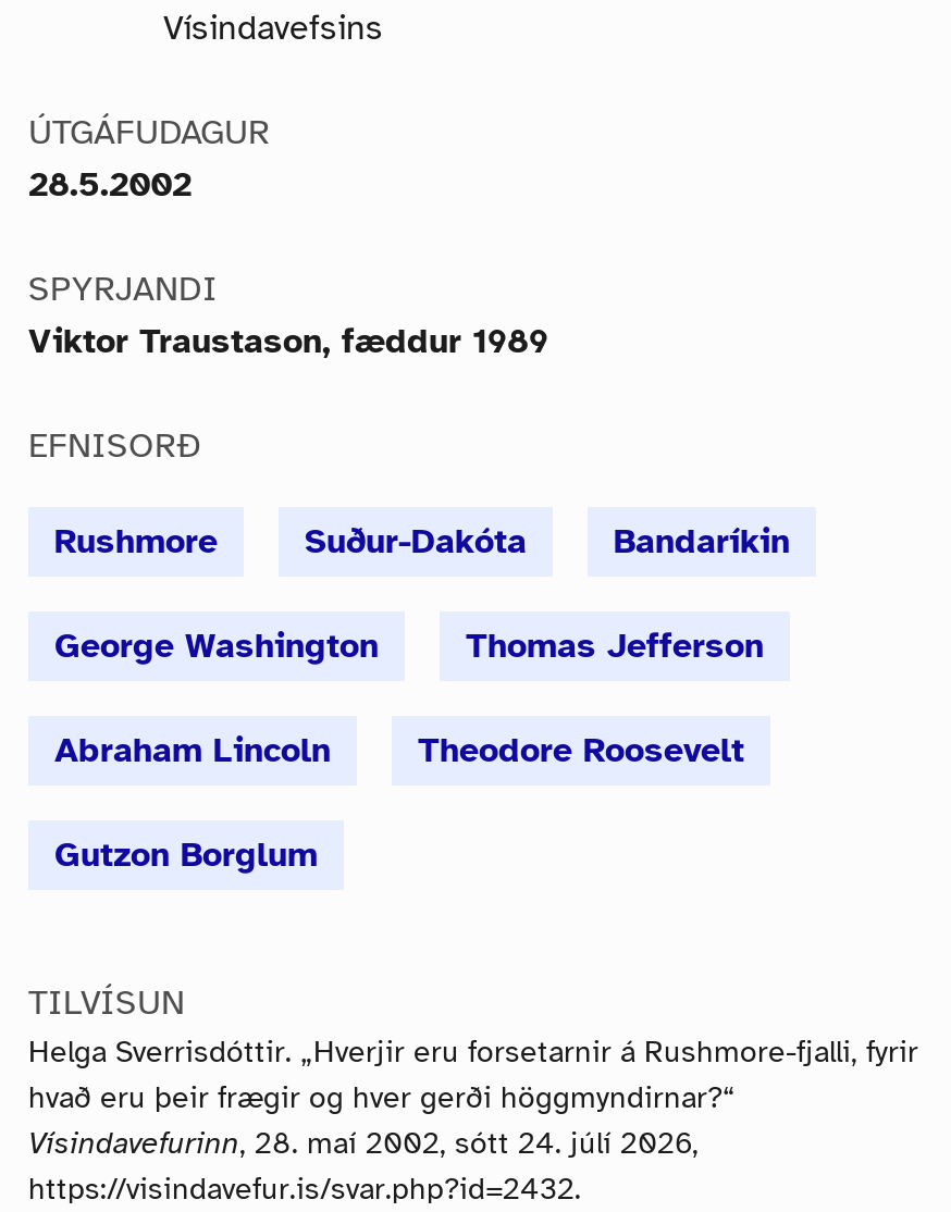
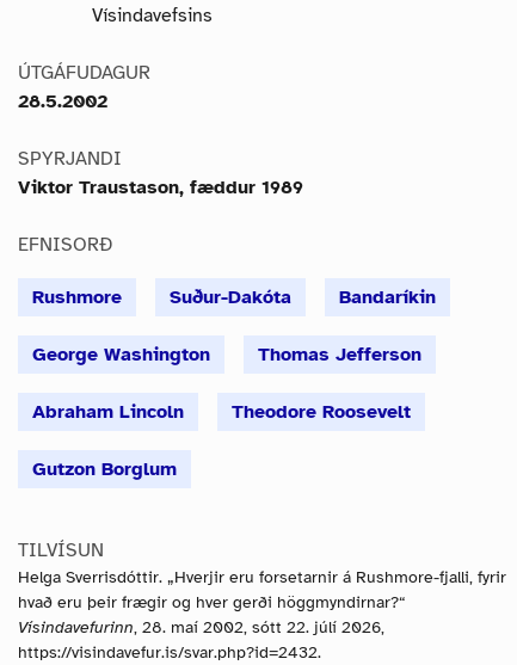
[28,1125,699,1162] Vísindavefurinn, 28. maí 2002, sótt 24. júlí 2026, -> [18,617,384,638] Vísindavefurinn, 28. maí 2002, sótt 22. júlí 2026,

